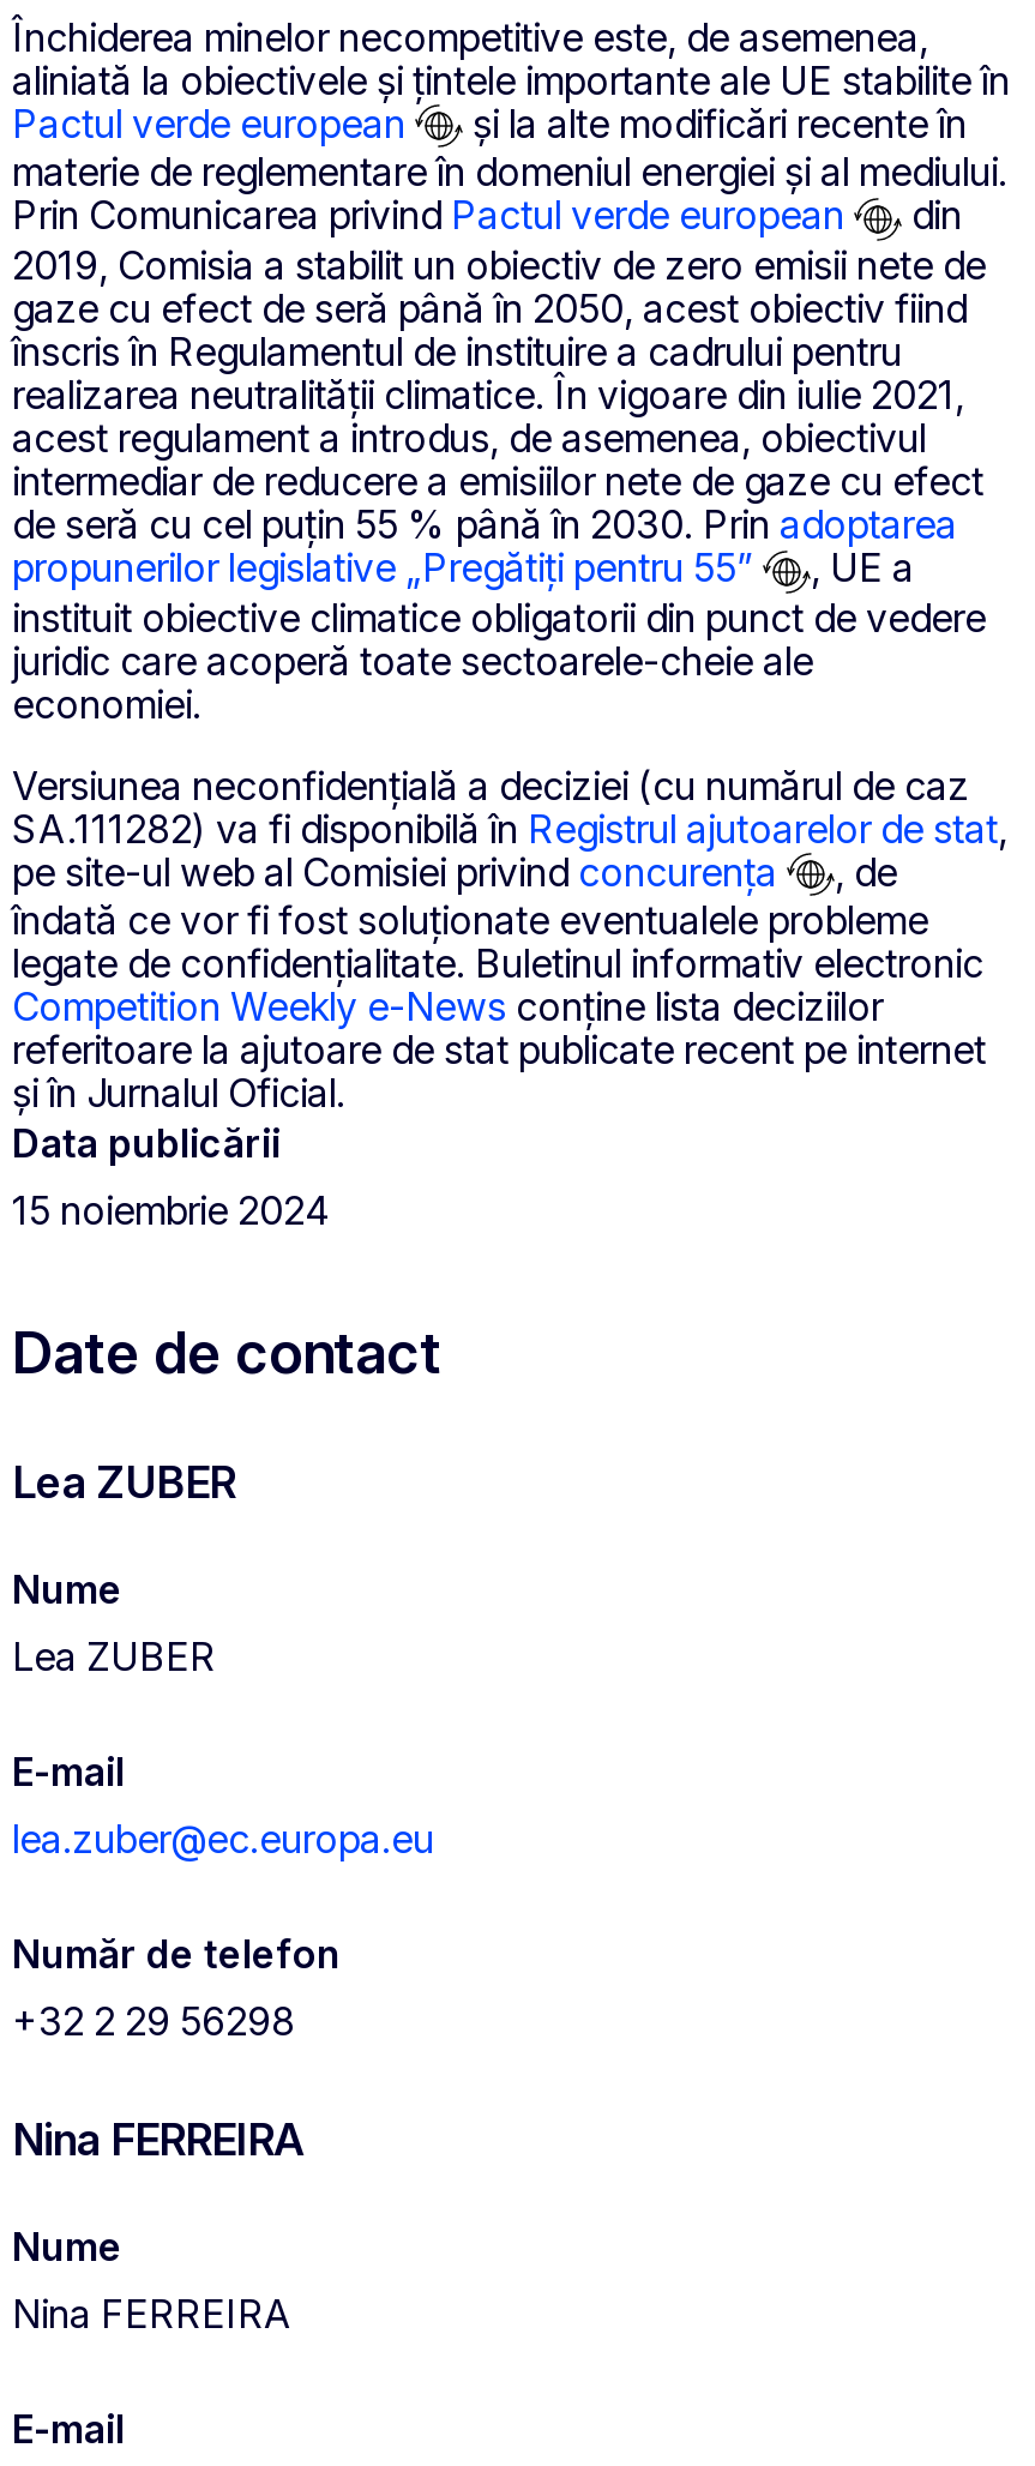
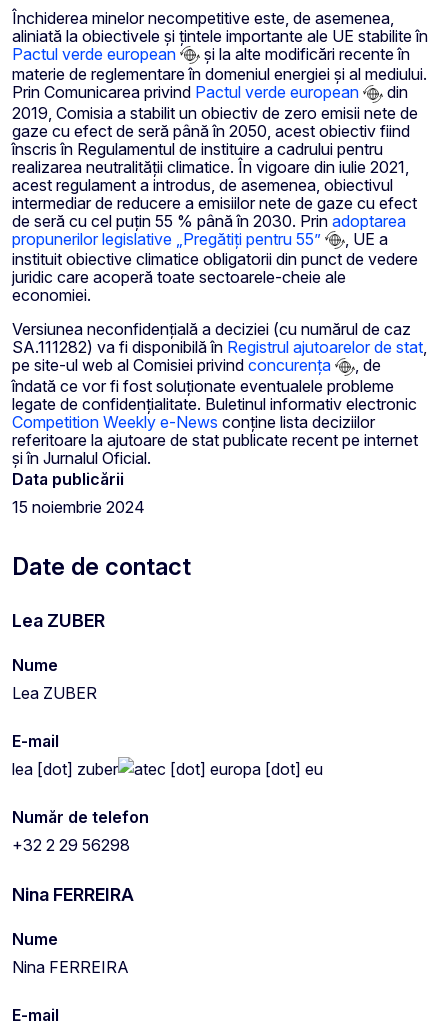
[12,1816,434,1864] lea.zuber@ec.europa.eu -> [12,759,323,779] lea [dot] zuber | ec [dot] europa [dot] eu

